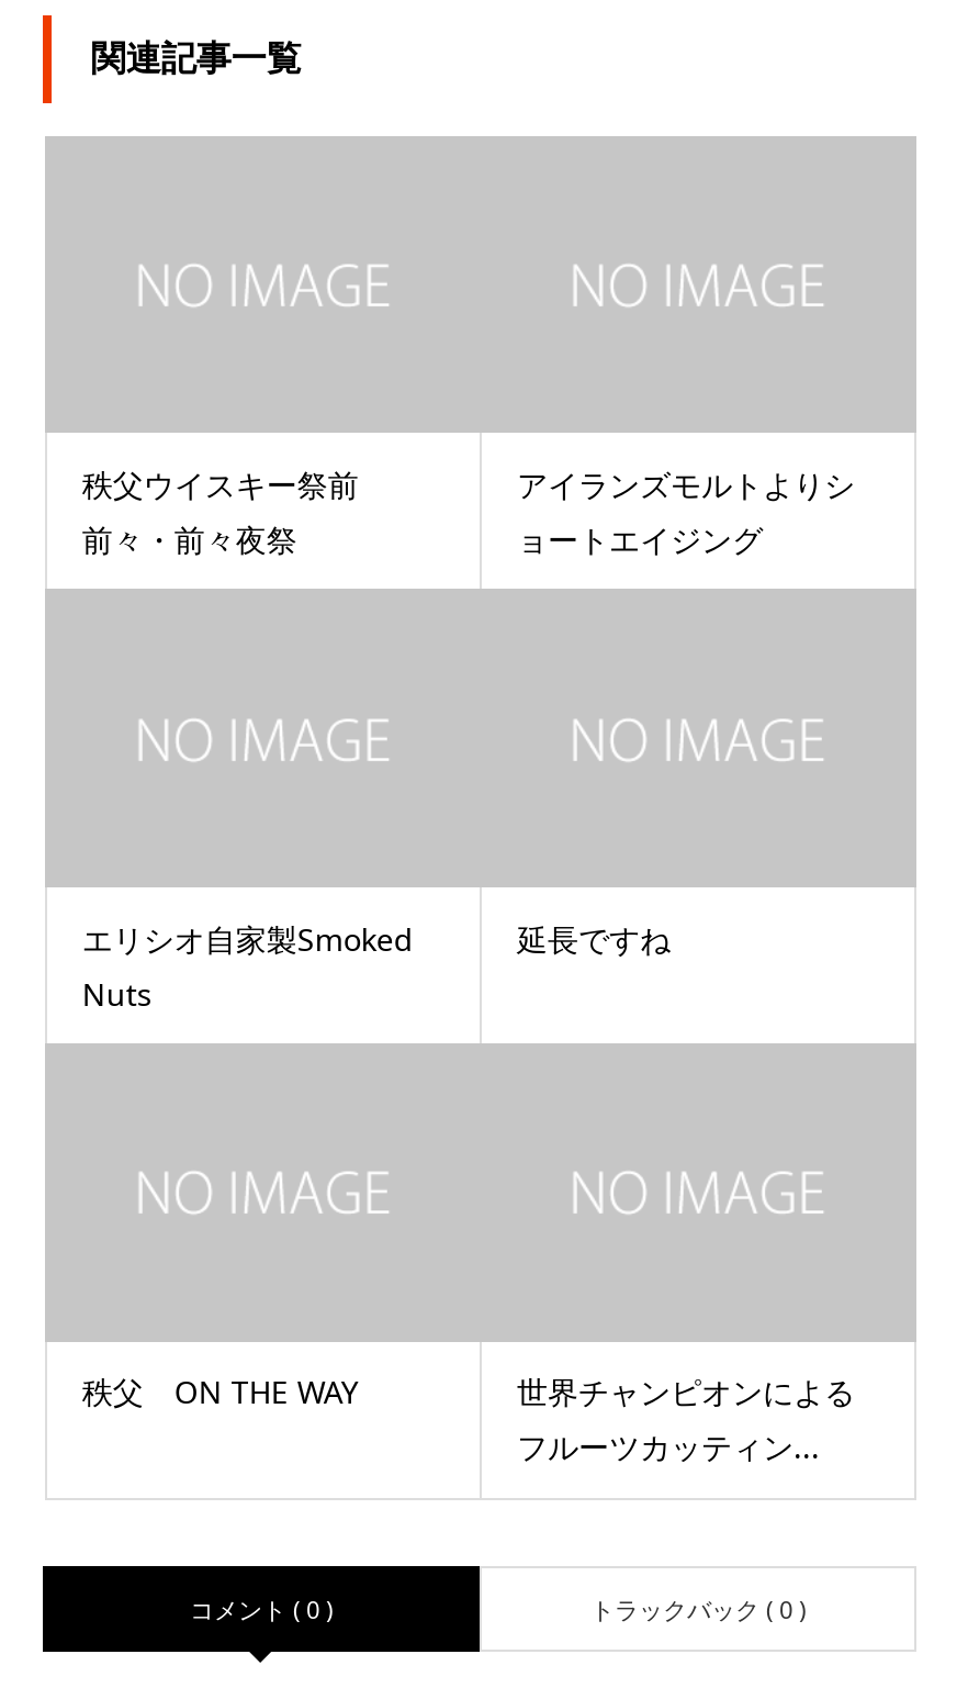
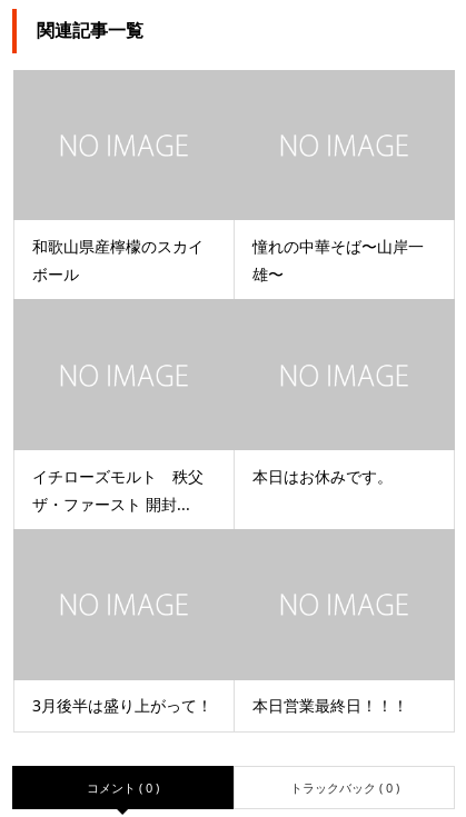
[82,463,359,560] 秩父ウイスキー祭前 | 前々・前々夜祭 -> [32,235,203,284] 和歌山県産檸檬のスカイ | ボール
[517,463,855,560] アイランズモルトよりシ | ョートエイジング -> [252,235,424,284] 憧れの中華そば〜山岸一 | 雄〜
[82,917,414,1014] エリシオ自家製Smoked | Nuts -> [32,465,203,514] イチローズモルト 秩父 | ザ・ファースト 開封...
[517,917,671,959] 延長ですね -> [252,465,393,486] 本日はお休みです。
[82,1371,855,1468] 秩父 ON THE WAY | 世界チャンピオンによる | フルーツカッティン... -> [32,695,408,716] 3月後半は盛り上がって！ | 本日営業最終日！！！

